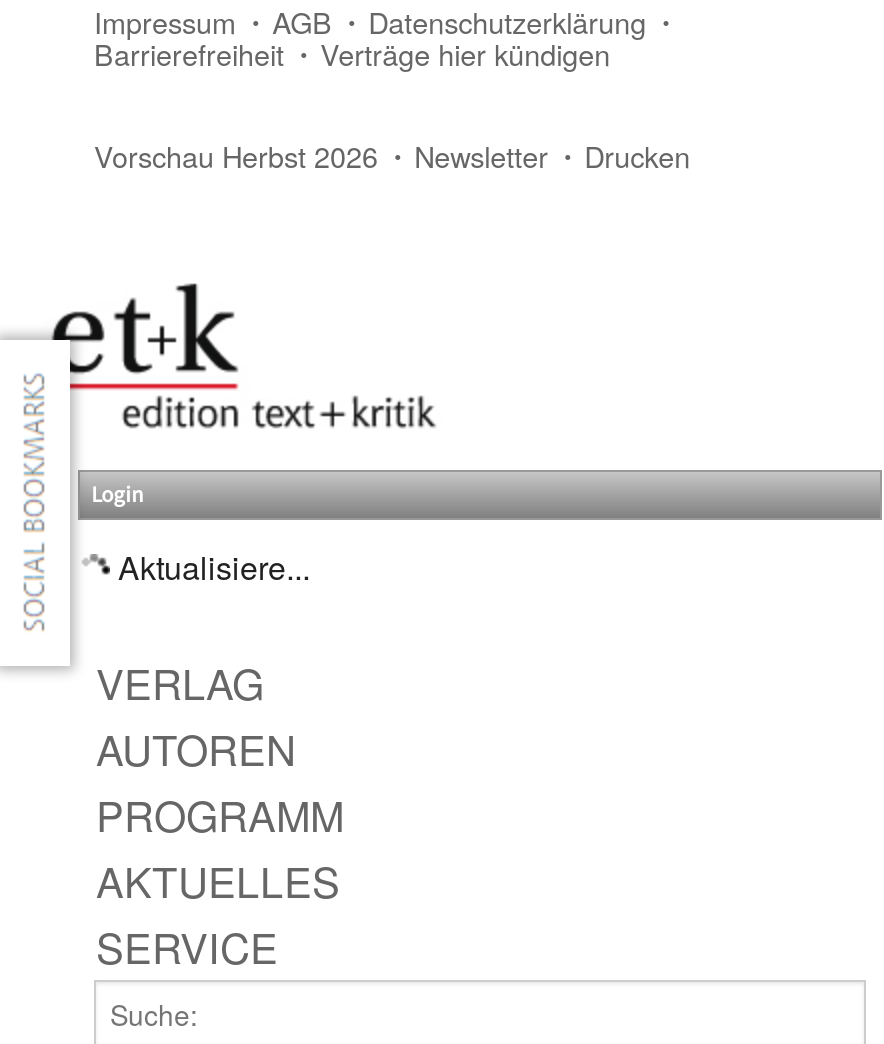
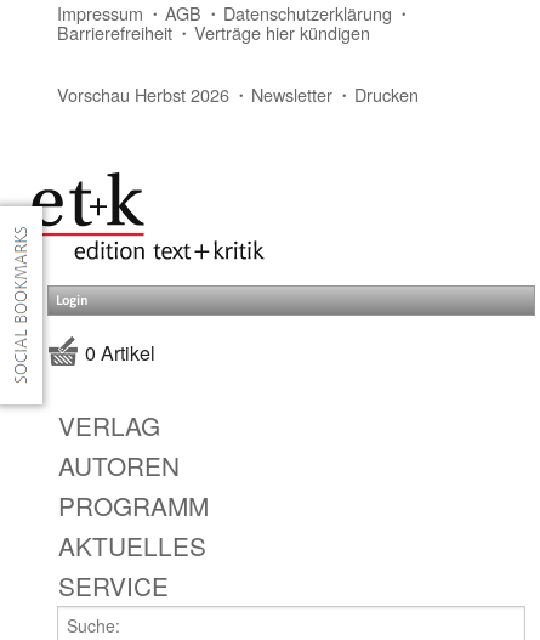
[110,543,310,589] Aktualisiere... -> [85,338,155,366] 0 Artikel

